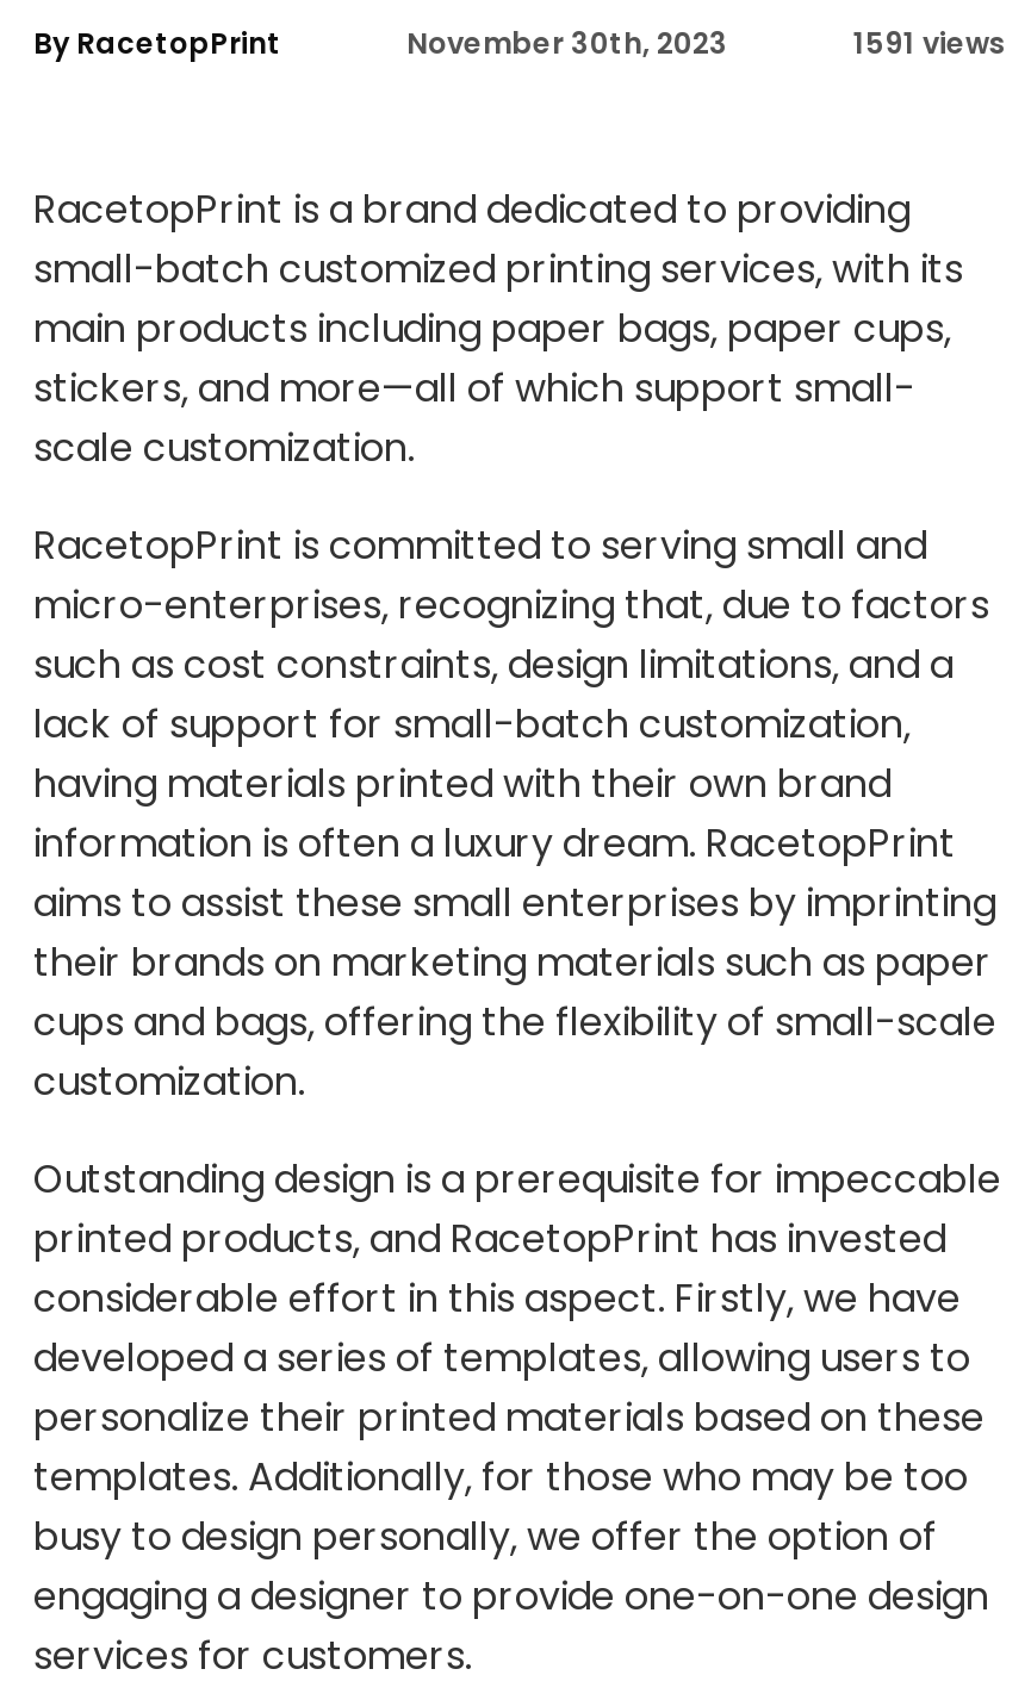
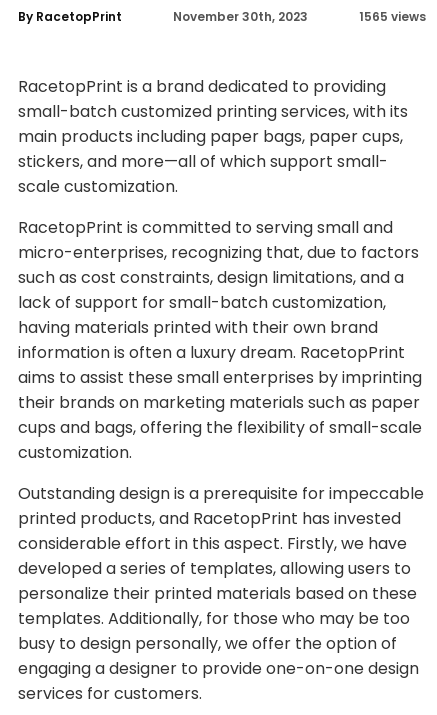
[853,24,1006,64] 1591 views -> [359,8,426,25] 1565 views

